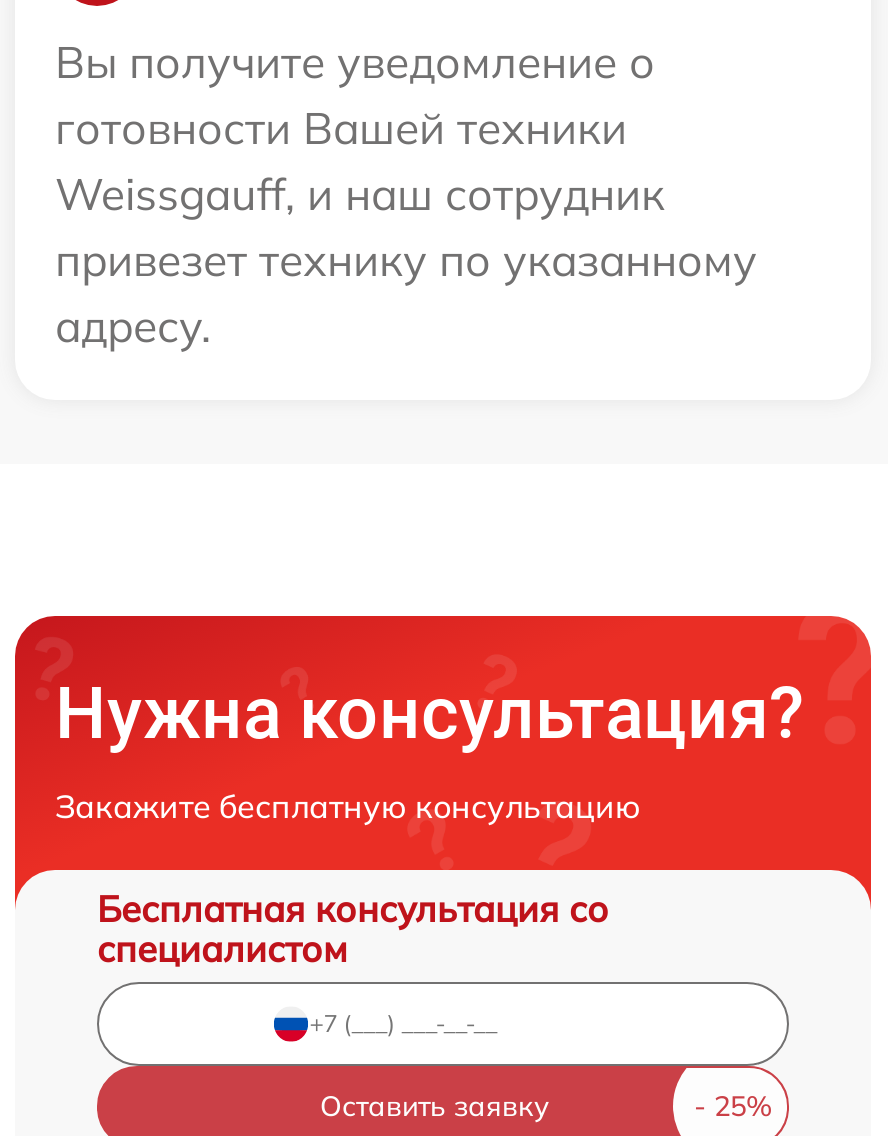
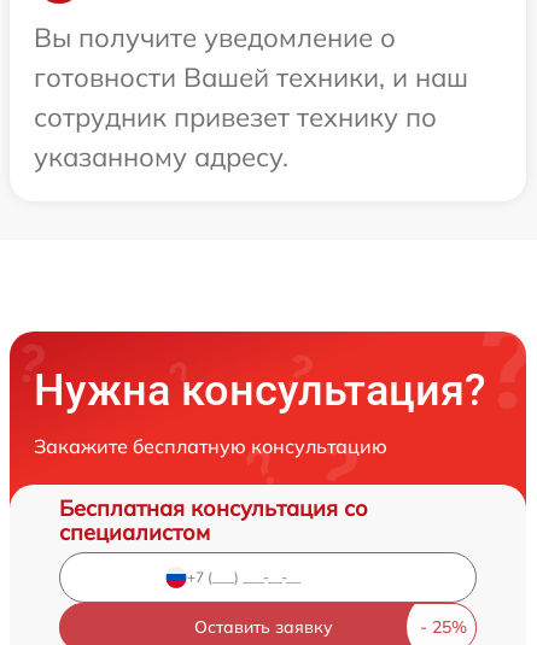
[55,100,757,354] готовности Вашей техники | Weissgauff, и наш сотрудник | привезет технику по указанному | адресу. -> [34,60,468,174] готовности Вашей техники, и наш | сотрудник привезет технику по | указанному адресу.

